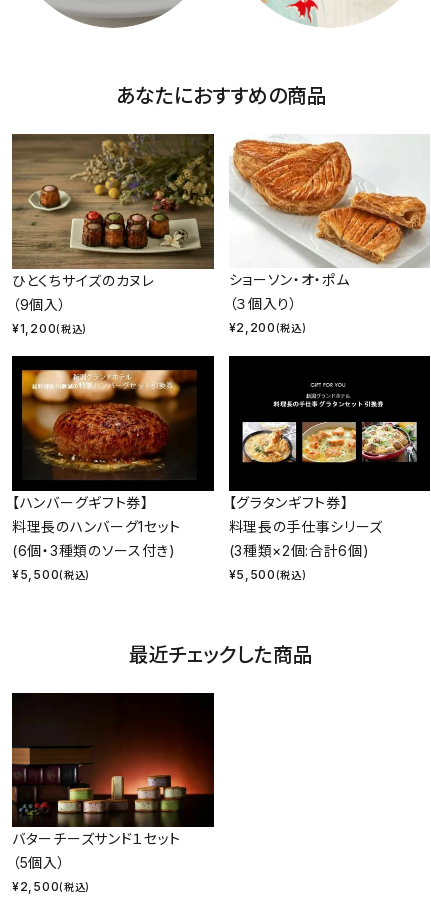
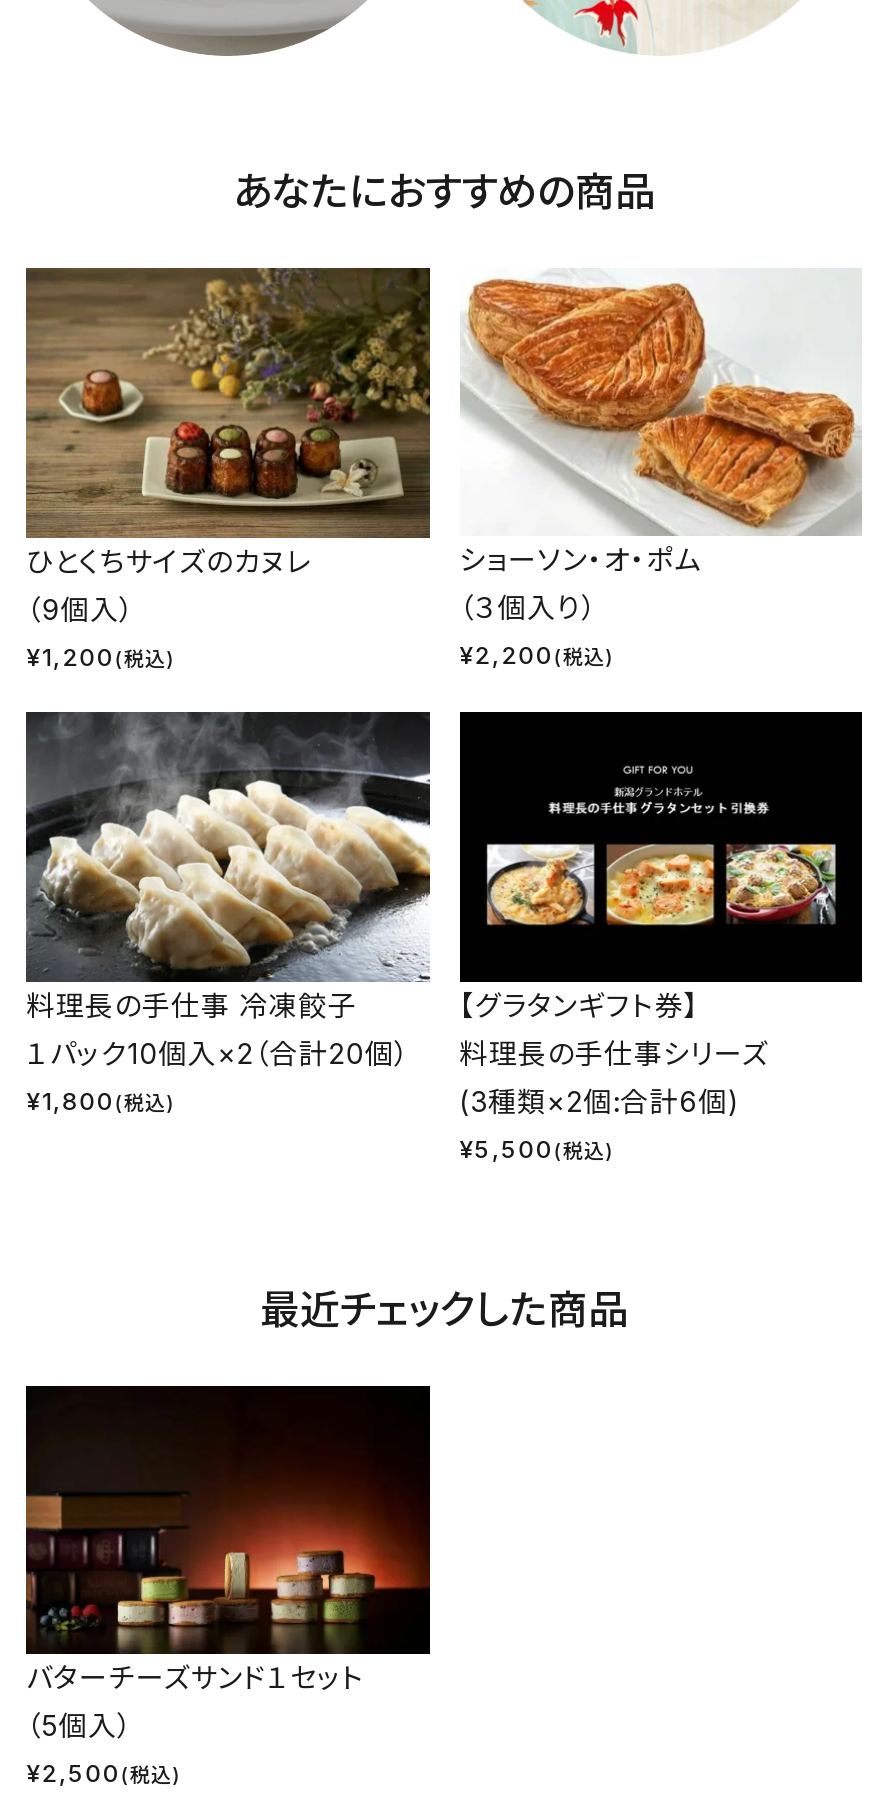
[11,356,215,559] [image] | 【ハンバーグギフト券】 | 料理長のハンバーグ1セット | (6個・3種類のソース付き) -> [24,712,432,1069] [image] | 料理長の手仕事 冷凍餃子 | １パック10個入×2（合計20個）
[12,567,90,582] ¥5,500(税込) -> [26,1085,176,1115] ¥1,800(税込)

